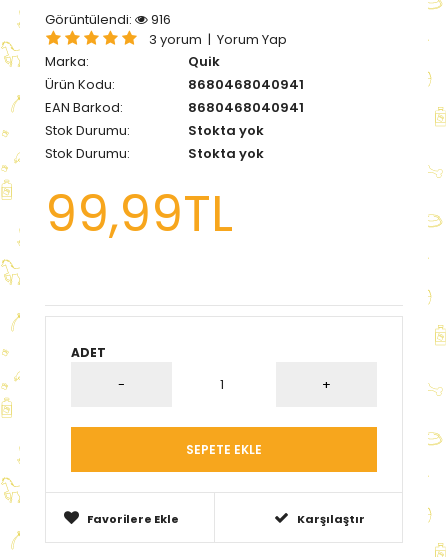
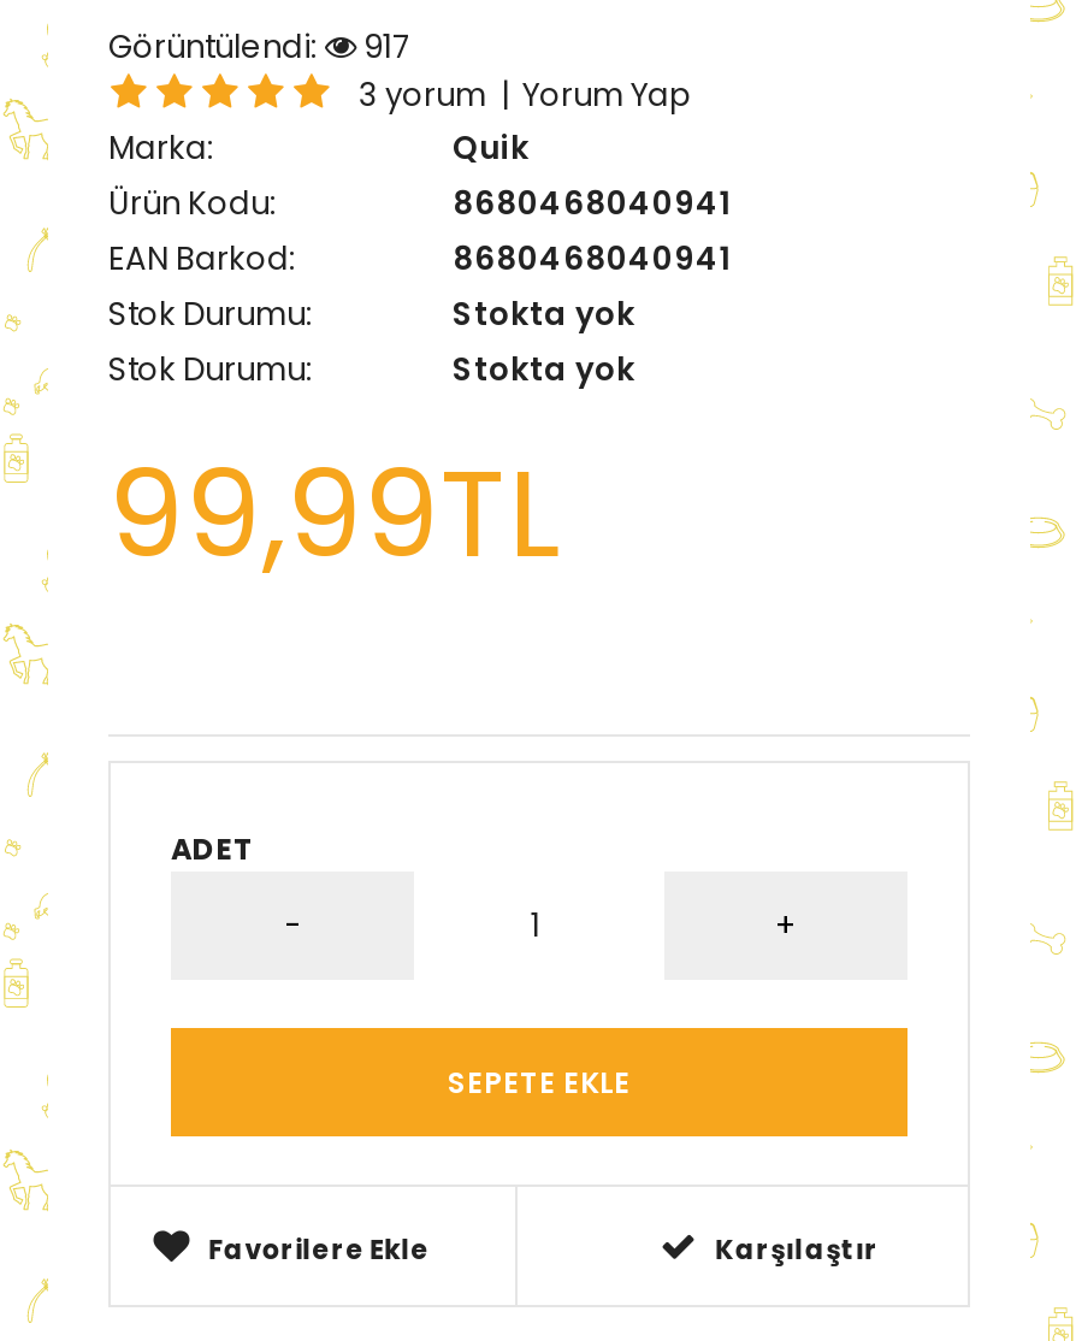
[45,9,171,28] Görüntülendi: 916 -> [108,23,409,69] Görüntülendi: 917

